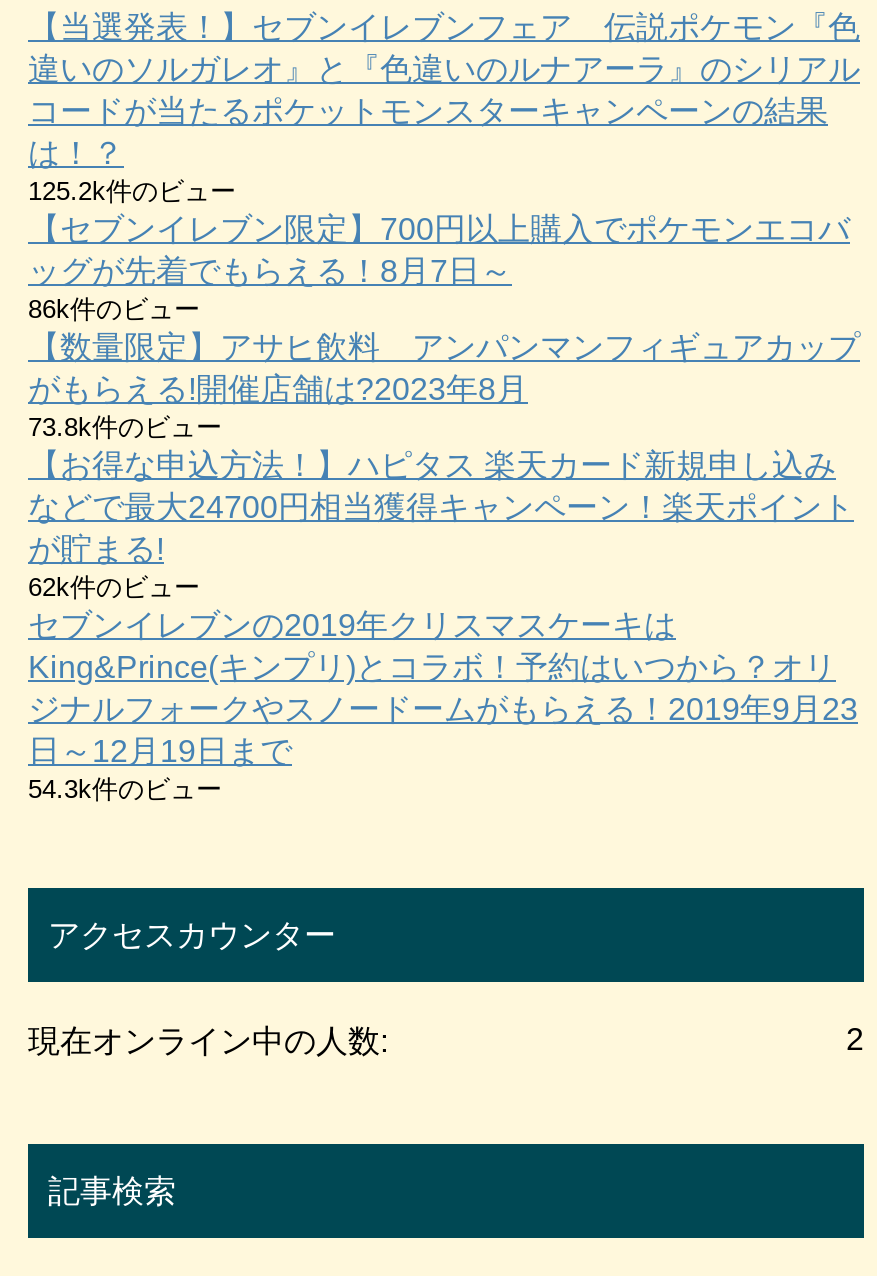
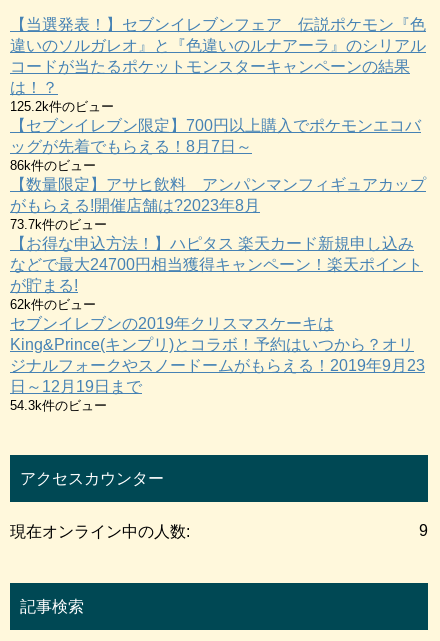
[28,411,222,441] 73.8k件のビュー -> [10,217,107,232] 73.7k件のビュー
[846,1021,864,1055] 2 -> [419,522,428,539] 9

